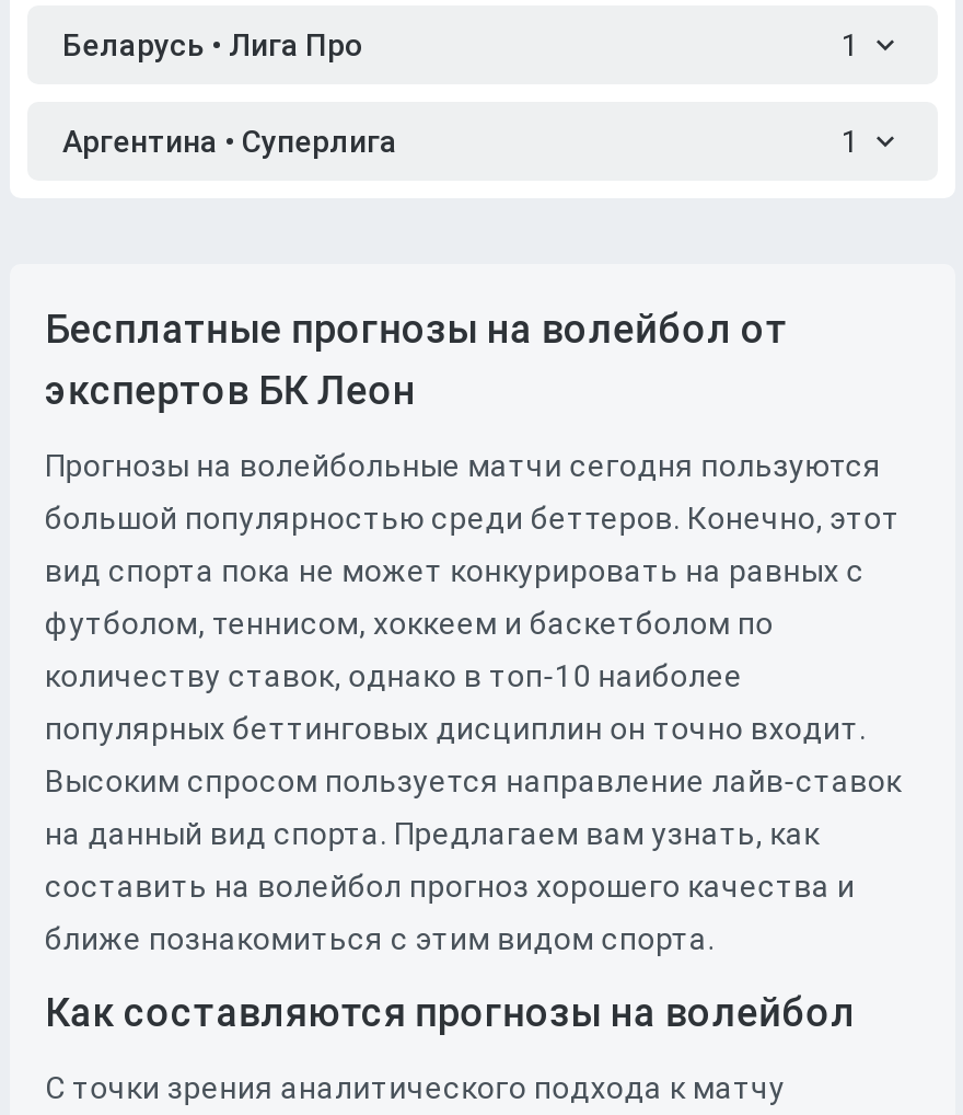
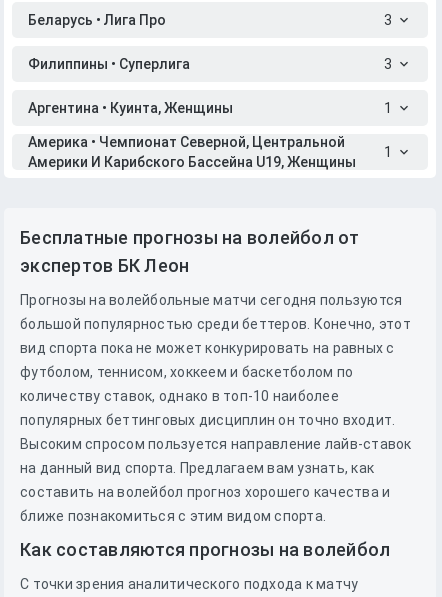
none -> [28,12,392,116] 3 | Филиппины • Суперлига | 3 | Аргентина • Куинта, Женщины
[62,124,397,159] Аргентина • Суперлига -> [28,134,356,170] Америка • Чемпионат Северной, Центральной | Америки И Карибского Бассейна U19, Женщины

